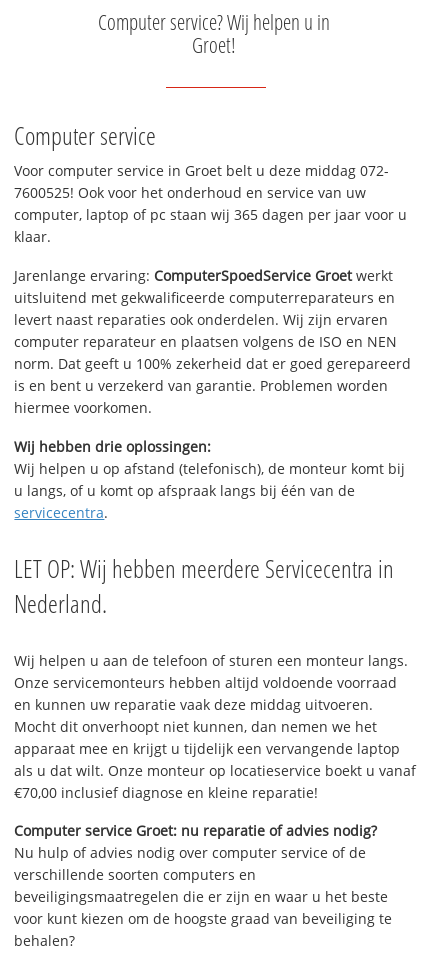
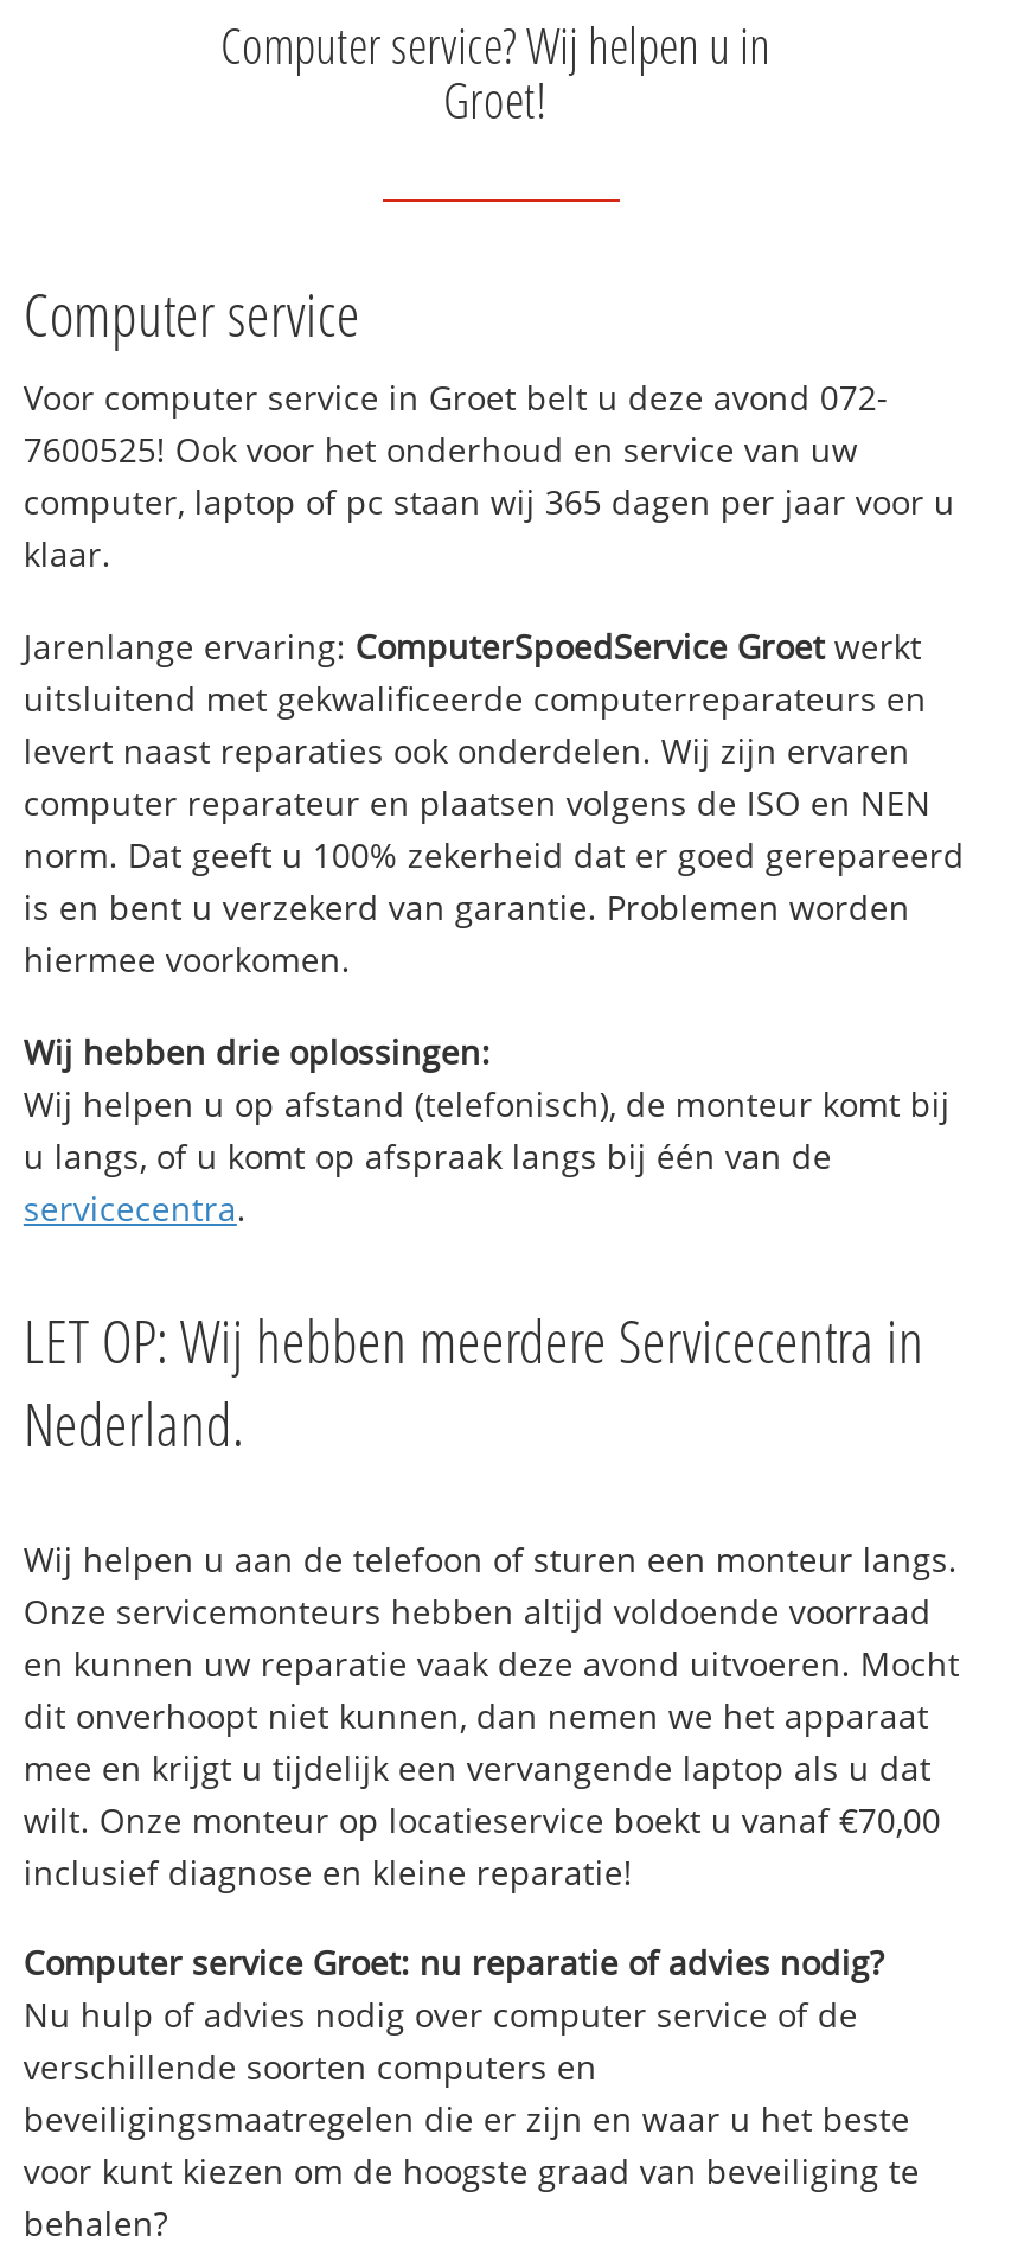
[14,161,389,180] Voor computer service in Groet belt u deze middag 072- -> [23,375,889,420] Voor computer service in Groet belt u deze avond 072-
[14,695,416,802] en kunnen uw reparatie vaak deze middag uitvoeren. | Mocht dit onverhoopt niet kunnen, dan nemen we het | apparaat mee en krijgt u tijdelijk een vervangende laptop | als u dat wilt. Onze monteur op locatieservice boekt u vanaf | €70,00 inclusief diagnose en kleine reparatie! -> [23,1640,960,1894] en kunnen uw reparatie vaak deze avond uitvoeren. Mocht | dit onverhoopt niet kunnen, dan nemen we het apparaat | mee en krijgt u tijdelijk een vervangende laptop als u dat | wilt. Onze monteur op locatieservice boekt u vanaf €70,00 | inclusief diagnose en kleine reparatie!

